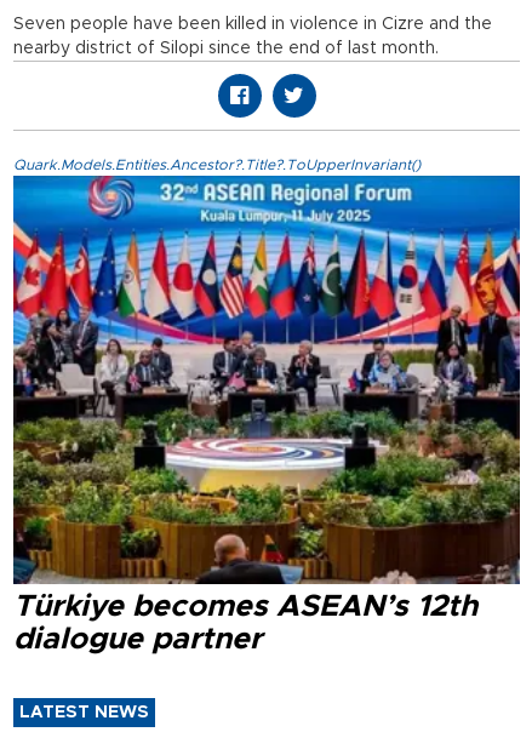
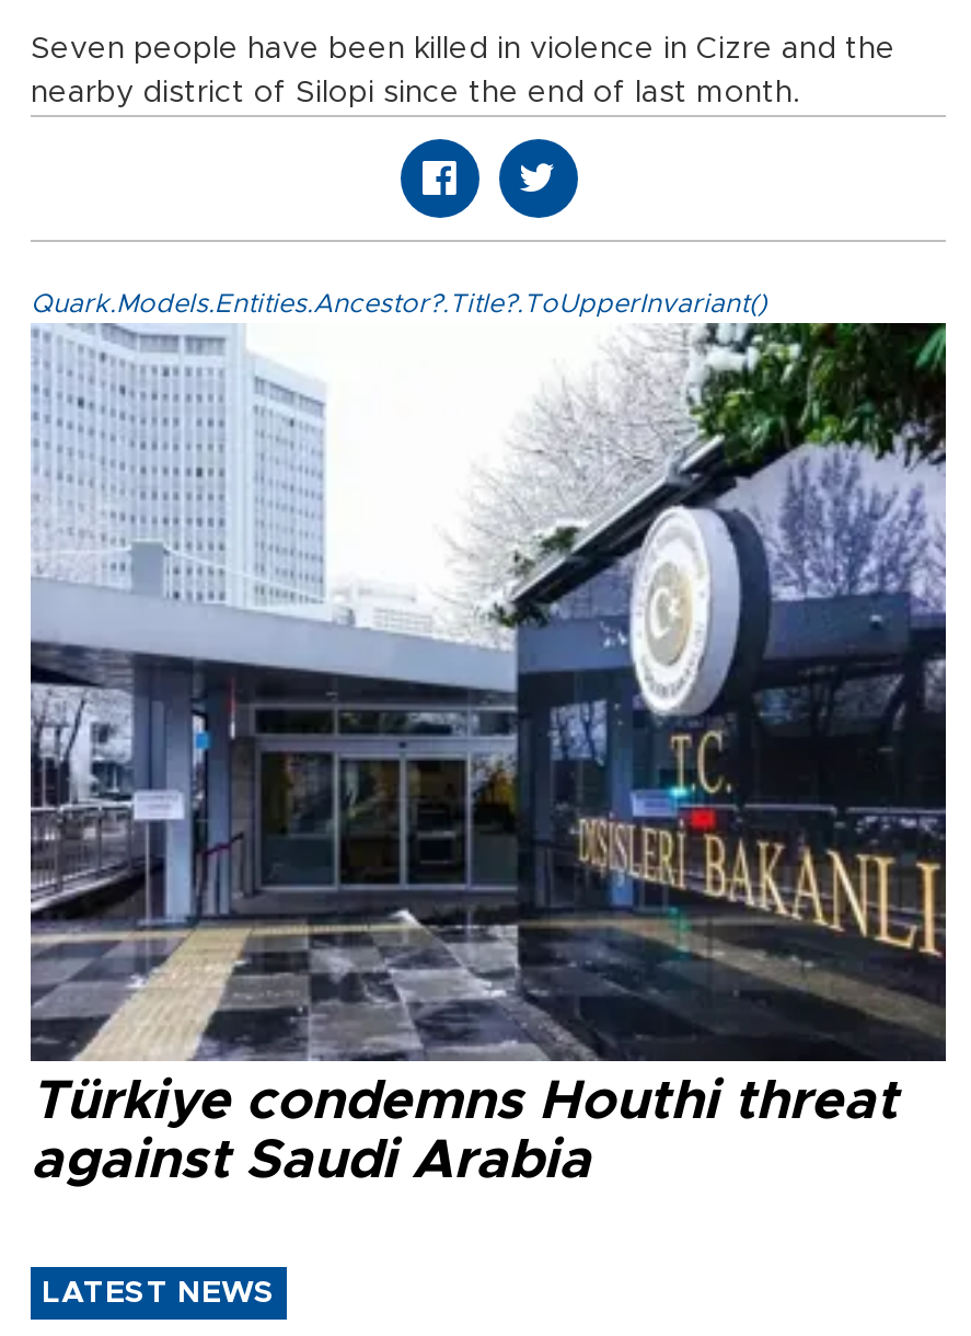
[12,175,521,654] [image] | Türkiye becomes ASEAN’s 12th | dialogue partner -> [28,321,948,1188] [image] | Türkiye condemns Houthi threat | against Saudi Arabia

